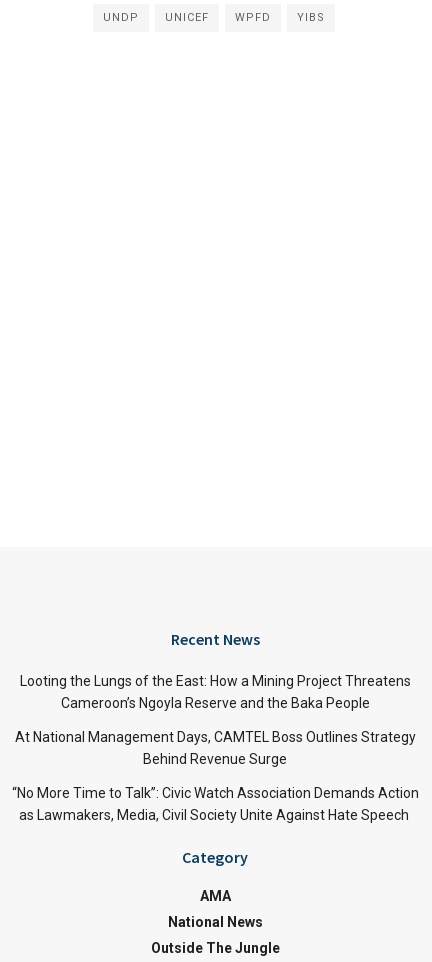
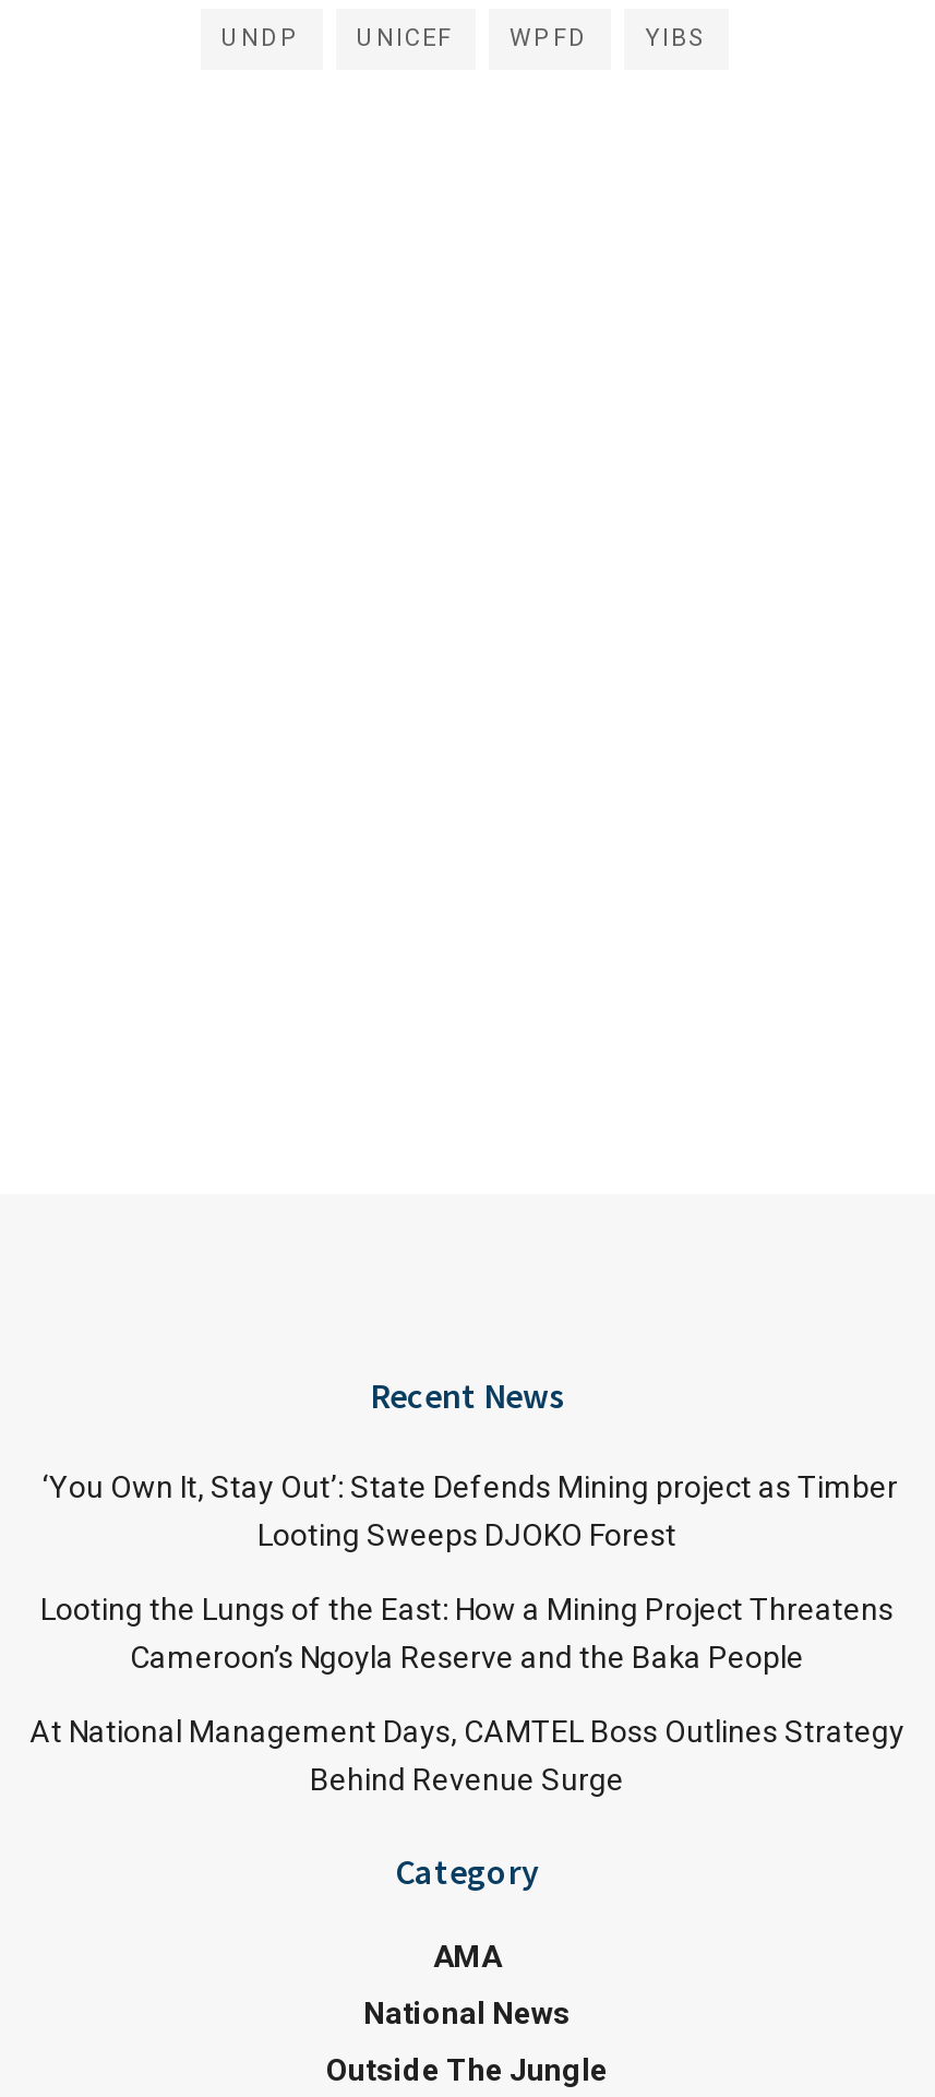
none -> [36,1468,898,1551] ‘You Own It, Stay Out’: State Defends Mining project as Timber | Looting Sweeps DJOKO Forest
moved [14,672,415,766] -> [29,1590,904,1796]: Looting the Lungs of the East: How a Mining Project Threatens | Cameroon’s Ngoyla Reserve and the Baka People | At National Management Days, CAMTEL Boss Outlines Strategy | Behind Revenue Surge
[11,784,418,822] “No More Time to Talk”: Civic Watch Association Demands Action | as Lawmakers, Media, Civil Society Unite Against Hate Speech -> none

